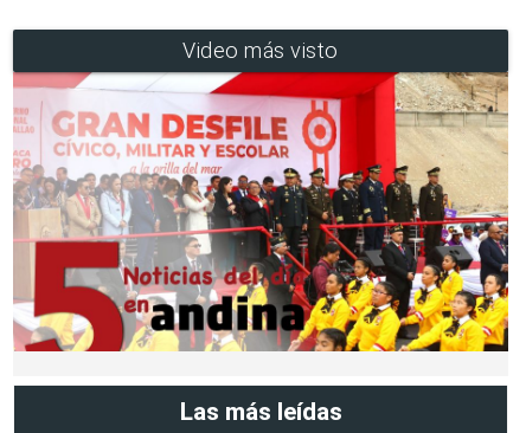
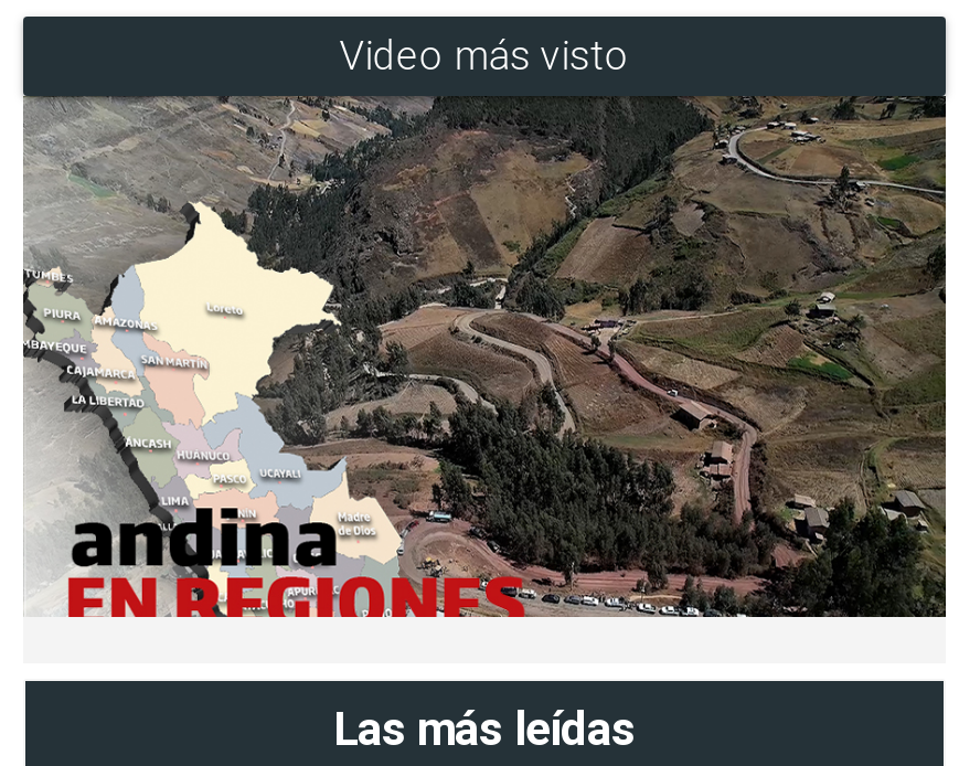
[13,71,509,353] [image] -> [21,96,948,619] [image]

